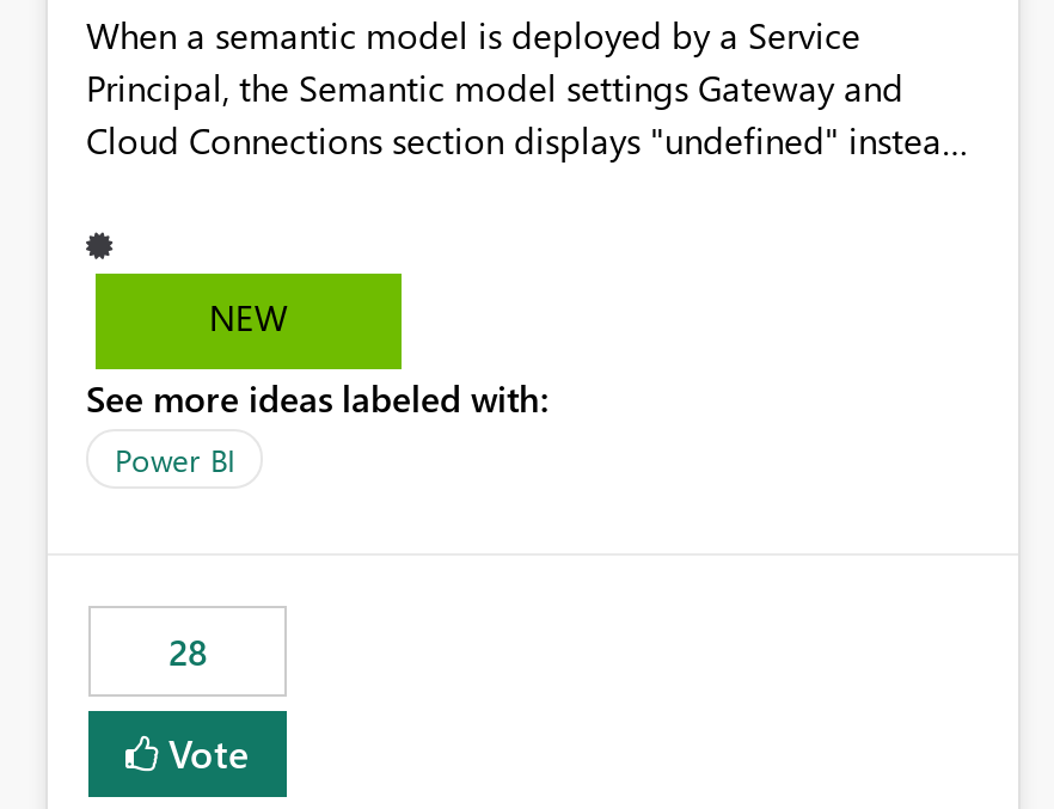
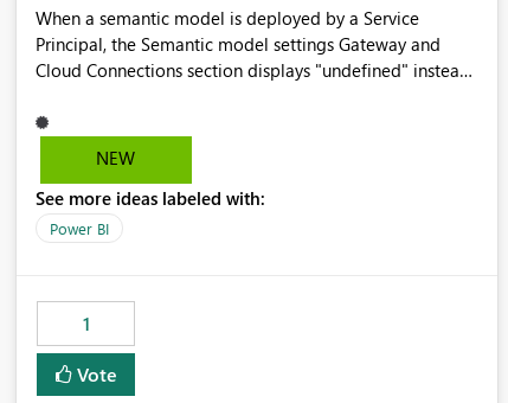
[168,628,207,676] 28 -> [82,312,89,336] 1

